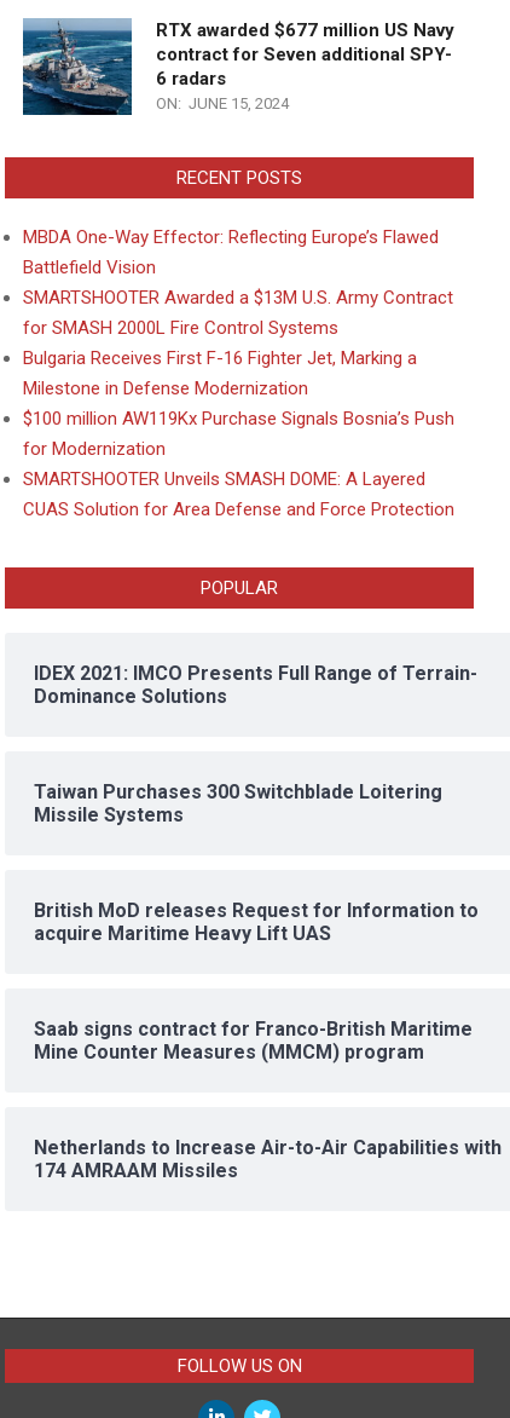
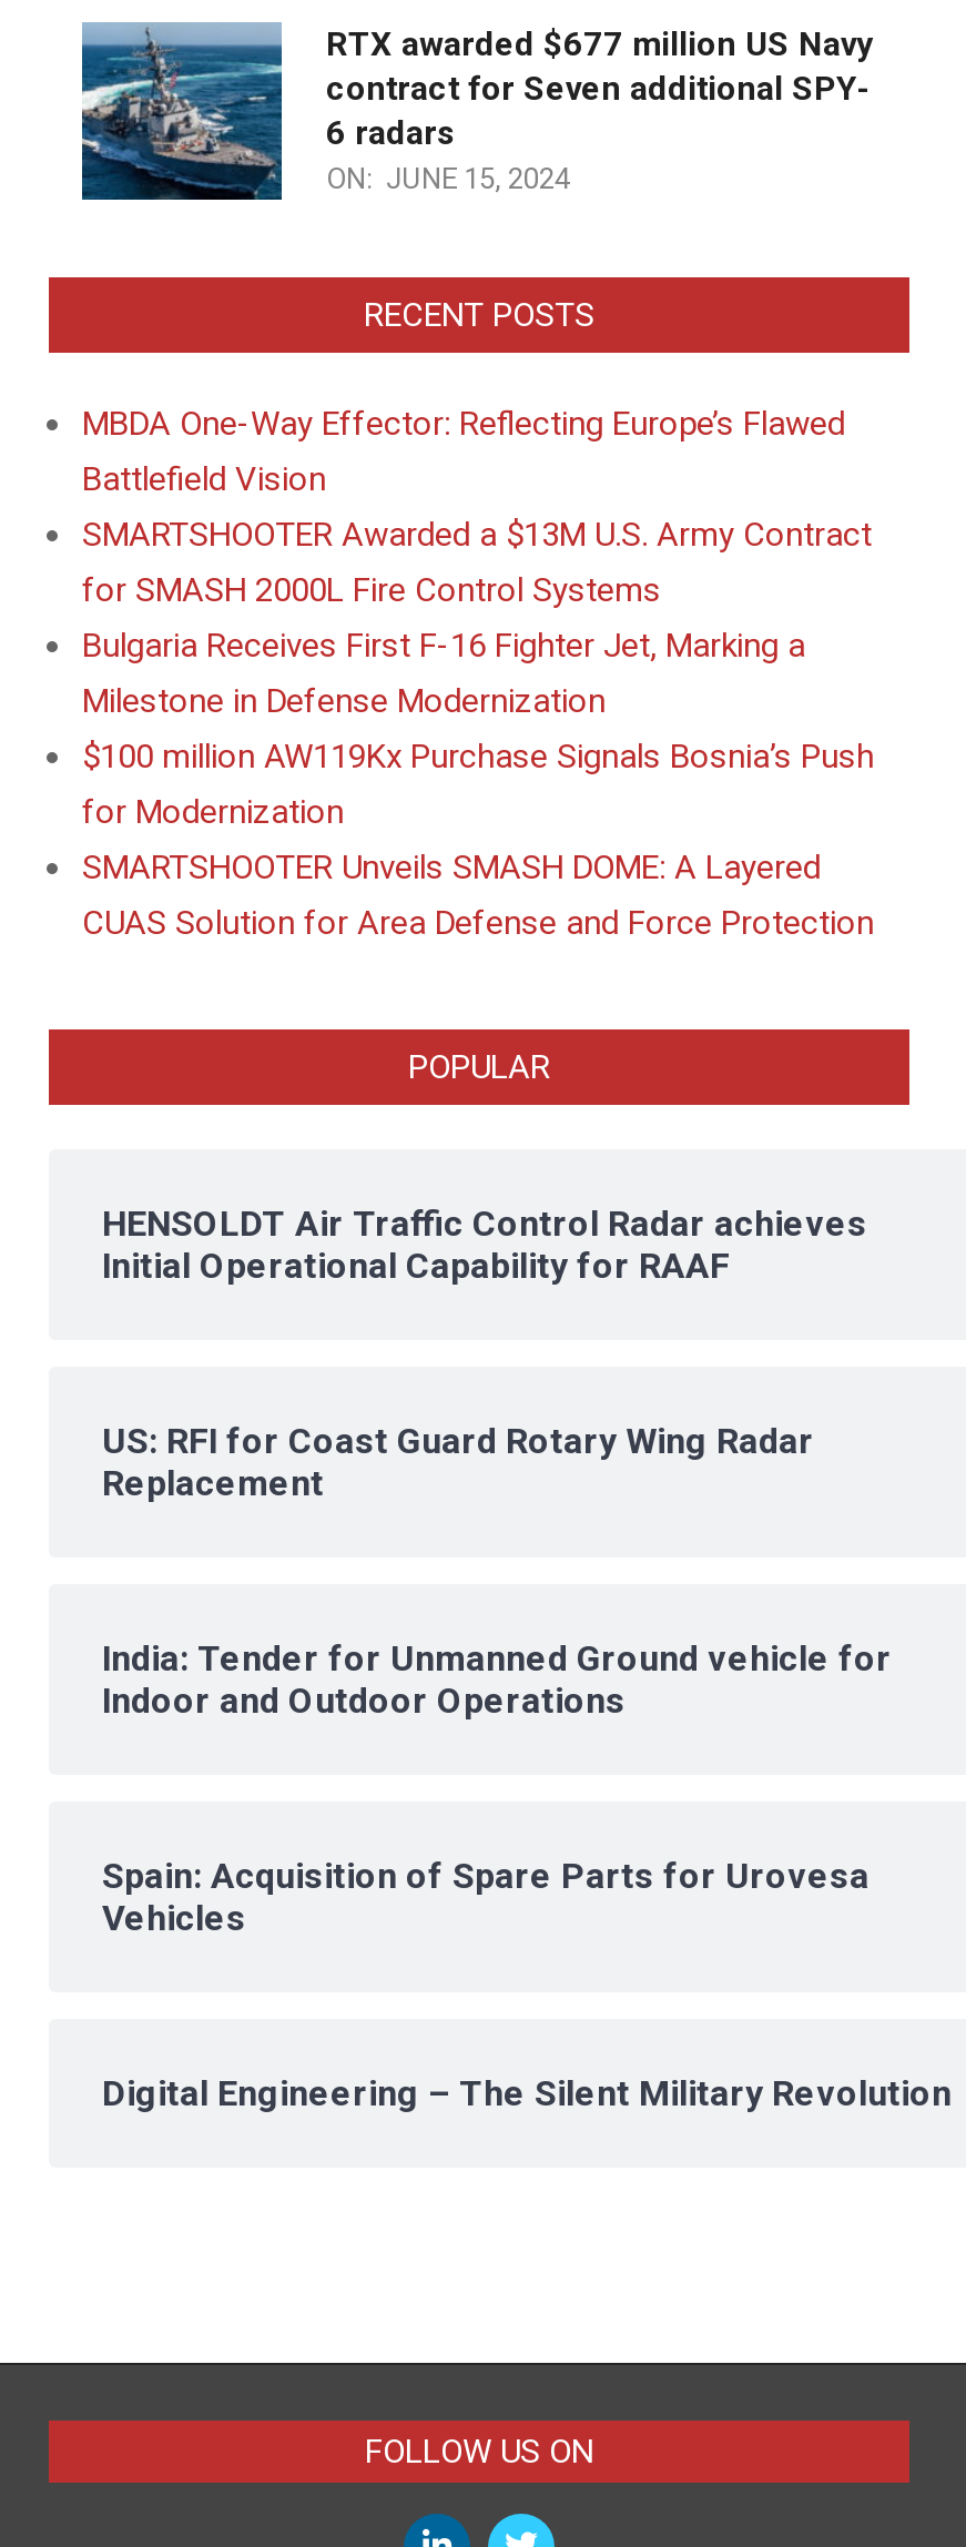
[34,661,477,707] IDEX 2021: IMCO Presents Full Range of Terrain- | Dominance Solutions -> [102,1202,867,1286] HENSOLDT Air Traffic Control Radar achieves | Initial Operational Capability for RAAF
[34,780,442,826] Taiwan Purchases 300 Switchblade Loitering | Missile Systems -> [102,1419,814,1503] US: RFI for Coast Guard Rotary Wing Radar | Replacement
[34,898,479,944] British MoD releases Request for Information to | acquire Maritime Heavy Lift UAS -> [102,1636,892,1721] India: Tender for Unmanned Ground vehicle for | Indoor and Outdoor Operations
[34,1017,473,1063] Saab signs contract for Franco-British Maritime | Mine Counter Measures (MMCM) program -> [102,1854,870,1938] Spain: Acquisition of Spare Parts for Urovesa | Vehicles
[34,1136,502,1182] Netherlands to Increase Air-to-Air Capabilities with | 174 AMRAAM Missiles -> [102,2071,952,2113] Digital Engineering – The Silent Military Revolution

